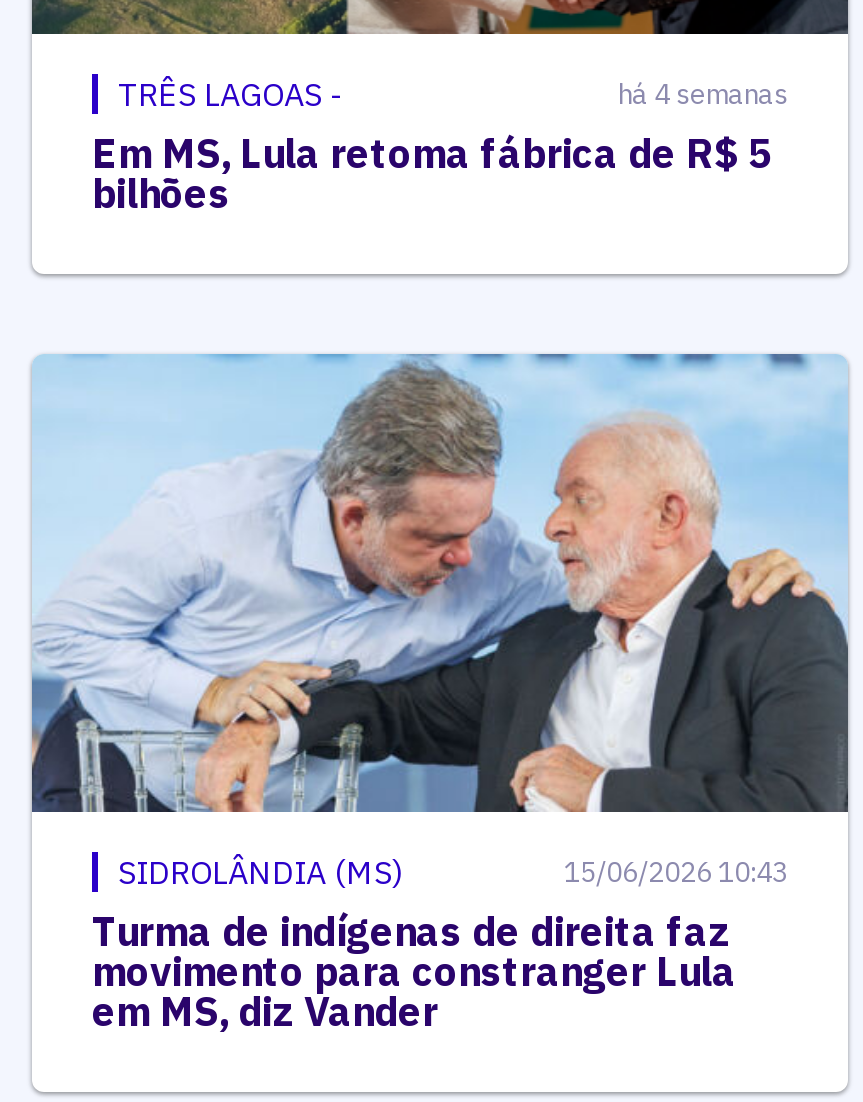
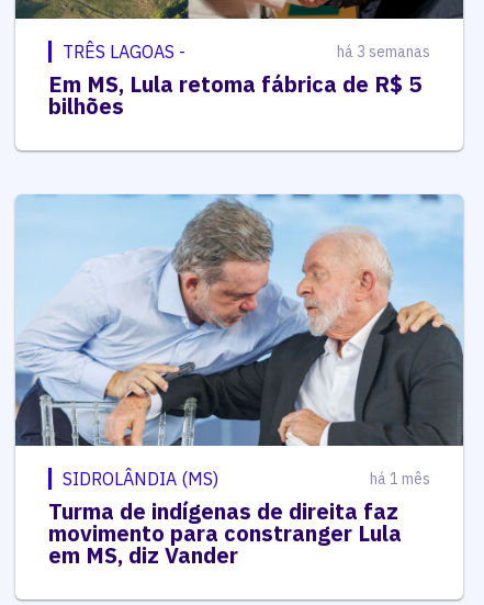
[618,75,788,111] há 4 semanas -> [337,41,430,61] há 3 semanas
[564,854,788,890] 15/06/2026 10:43 -> [370,469,430,489] há 1 mês

